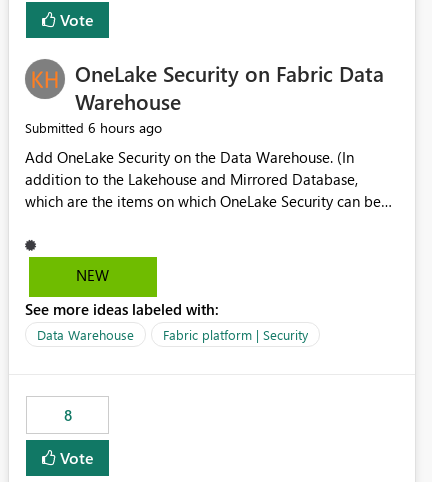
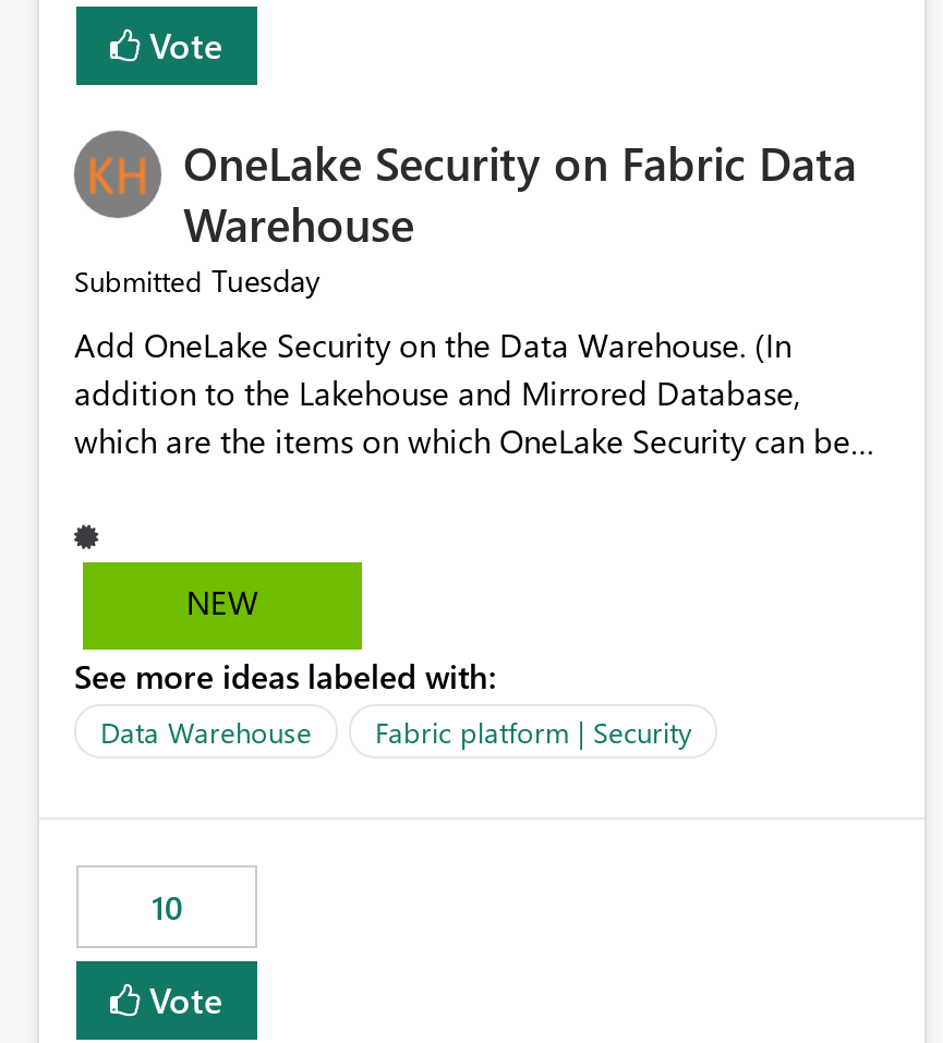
[25,118,162,137] Submitted 6 hours ago -> [74,260,321,302] Submitted Tuesday
[63,405,71,425] 8 -> [152,886,182,929] 10

